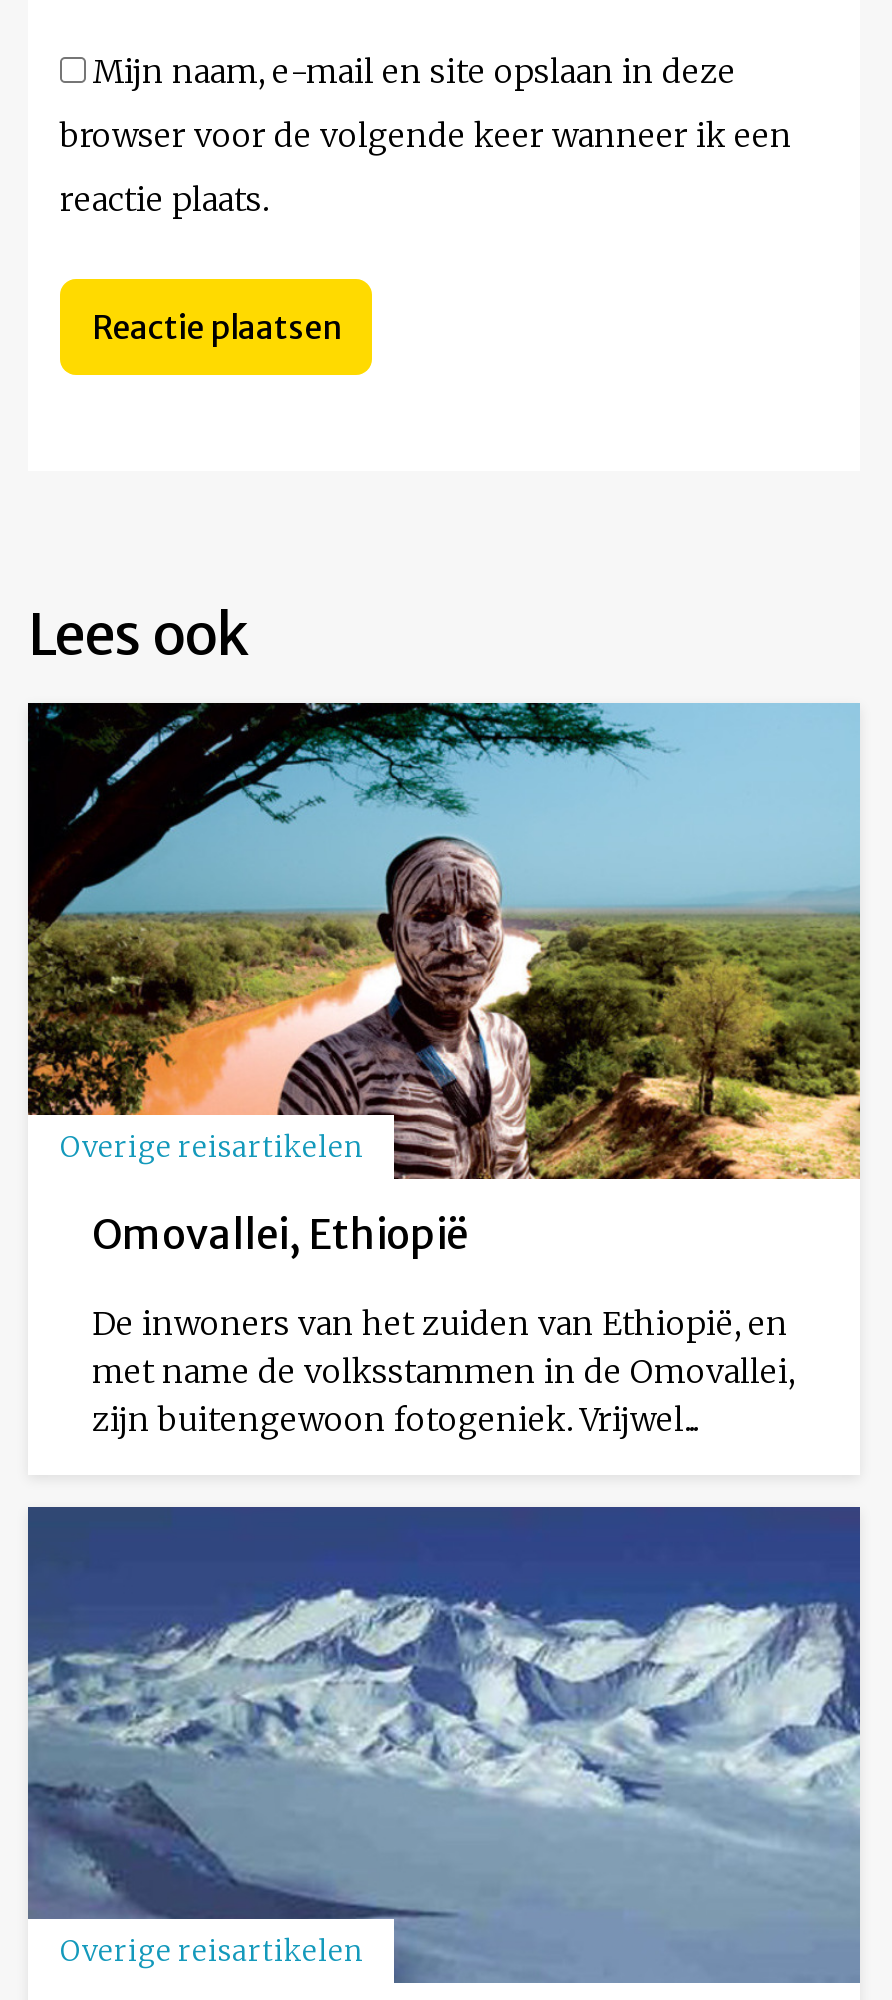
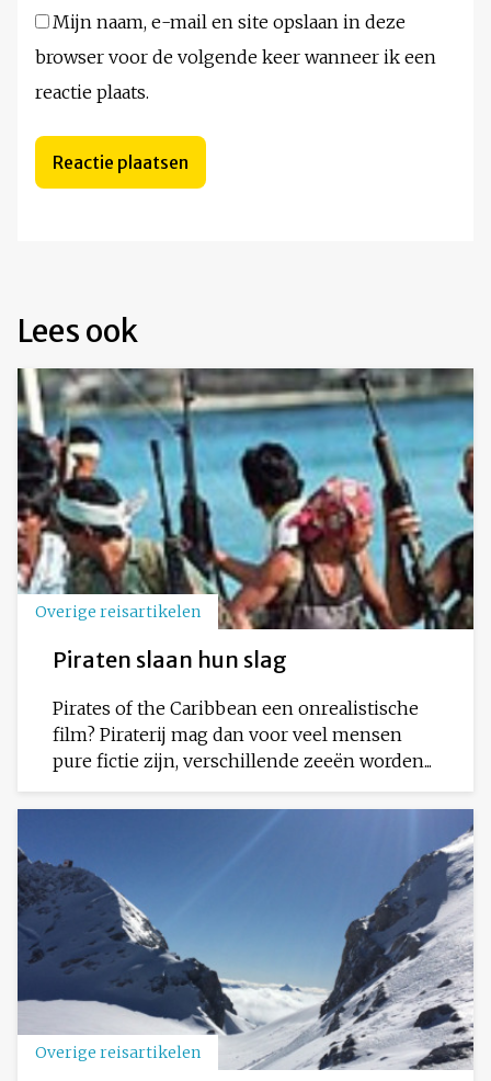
[26,701,862,1259] [image] | Omovallei, Ethiopië -> [16,367,475,673] [image] | Piraten slaan hun slag
[92,1303,794,1439] De inwoners van het zuiden van Ethiopië, en | met name de volksstammen in de Omovallei, | zijn buitengewoon fotogeniek. Vrijwel... -> [53,697,432,772] Pirates of the Caribbean een onrealistische | film? Piraterij mag dan voor veel mensen | pure fictie zijn, verschillende zeeën worden...
[28,1507,862,1983] [image] -> [18,809,473,1070] [image]

